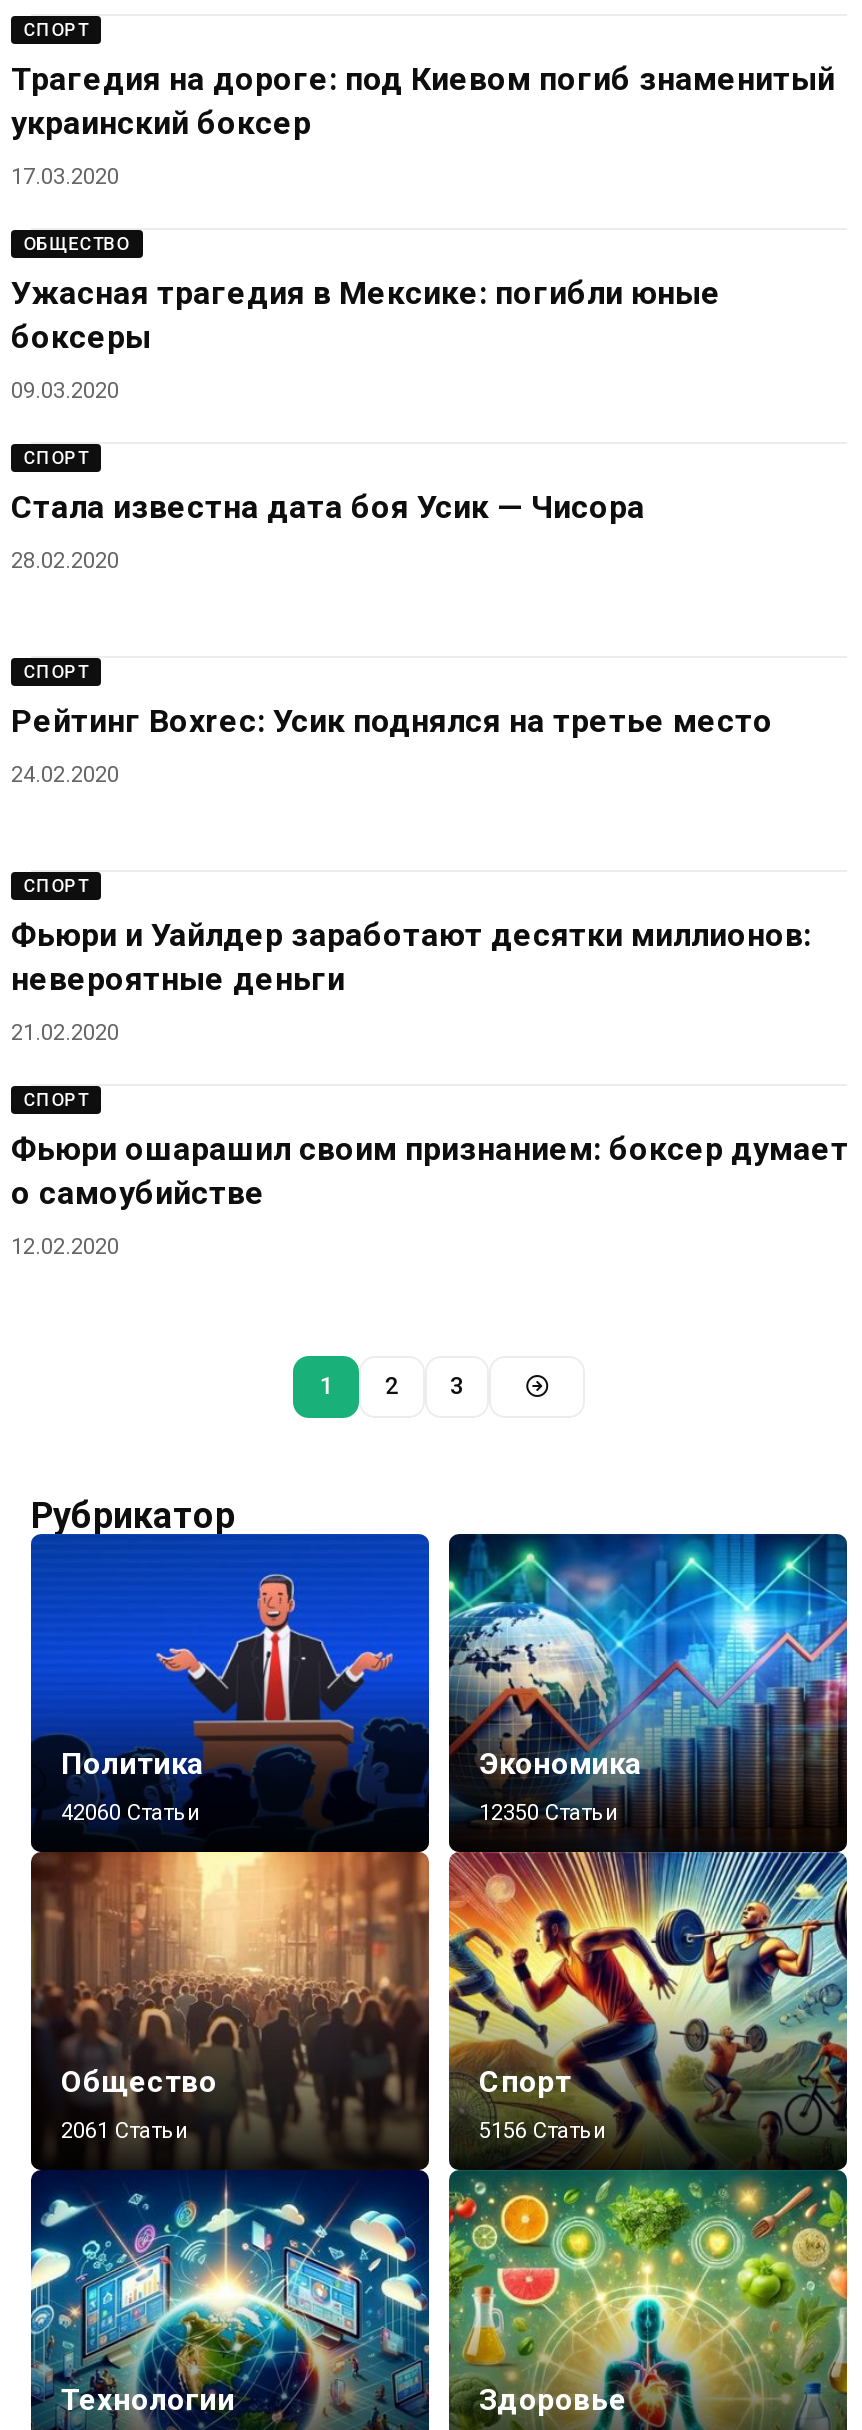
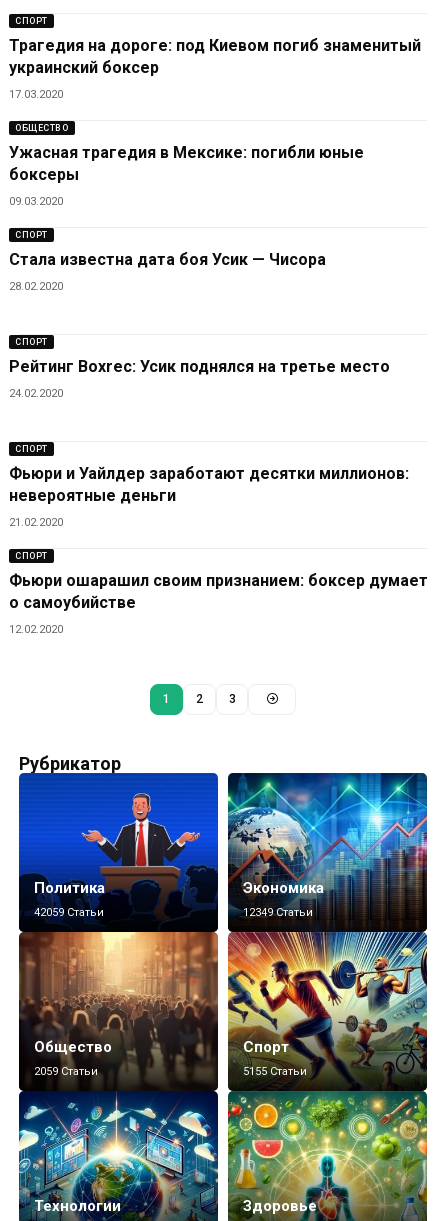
[61,1800,201,1826] 42060 Статьи -> [34,906,104,919] 42059 Статьи
[479,1800,619,1826] 12350 Статьи -> [243,906,313,919] 12349 Статьи
[61,2118,189,2144] 2061 Статьи -> [34,1065,98,1078] 2059 Статьи
[479,2118,607,2144] 5156 Статьи -> [243,1065,307,1078] 5155 Статьи

